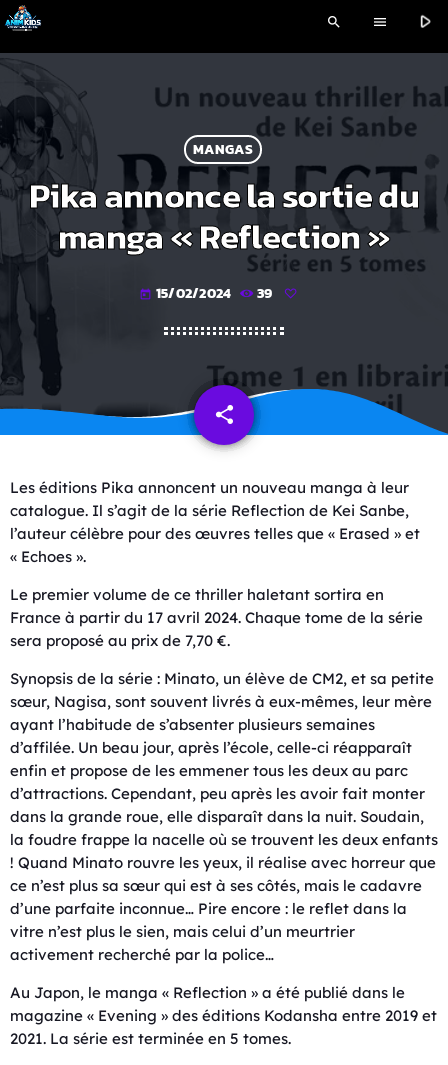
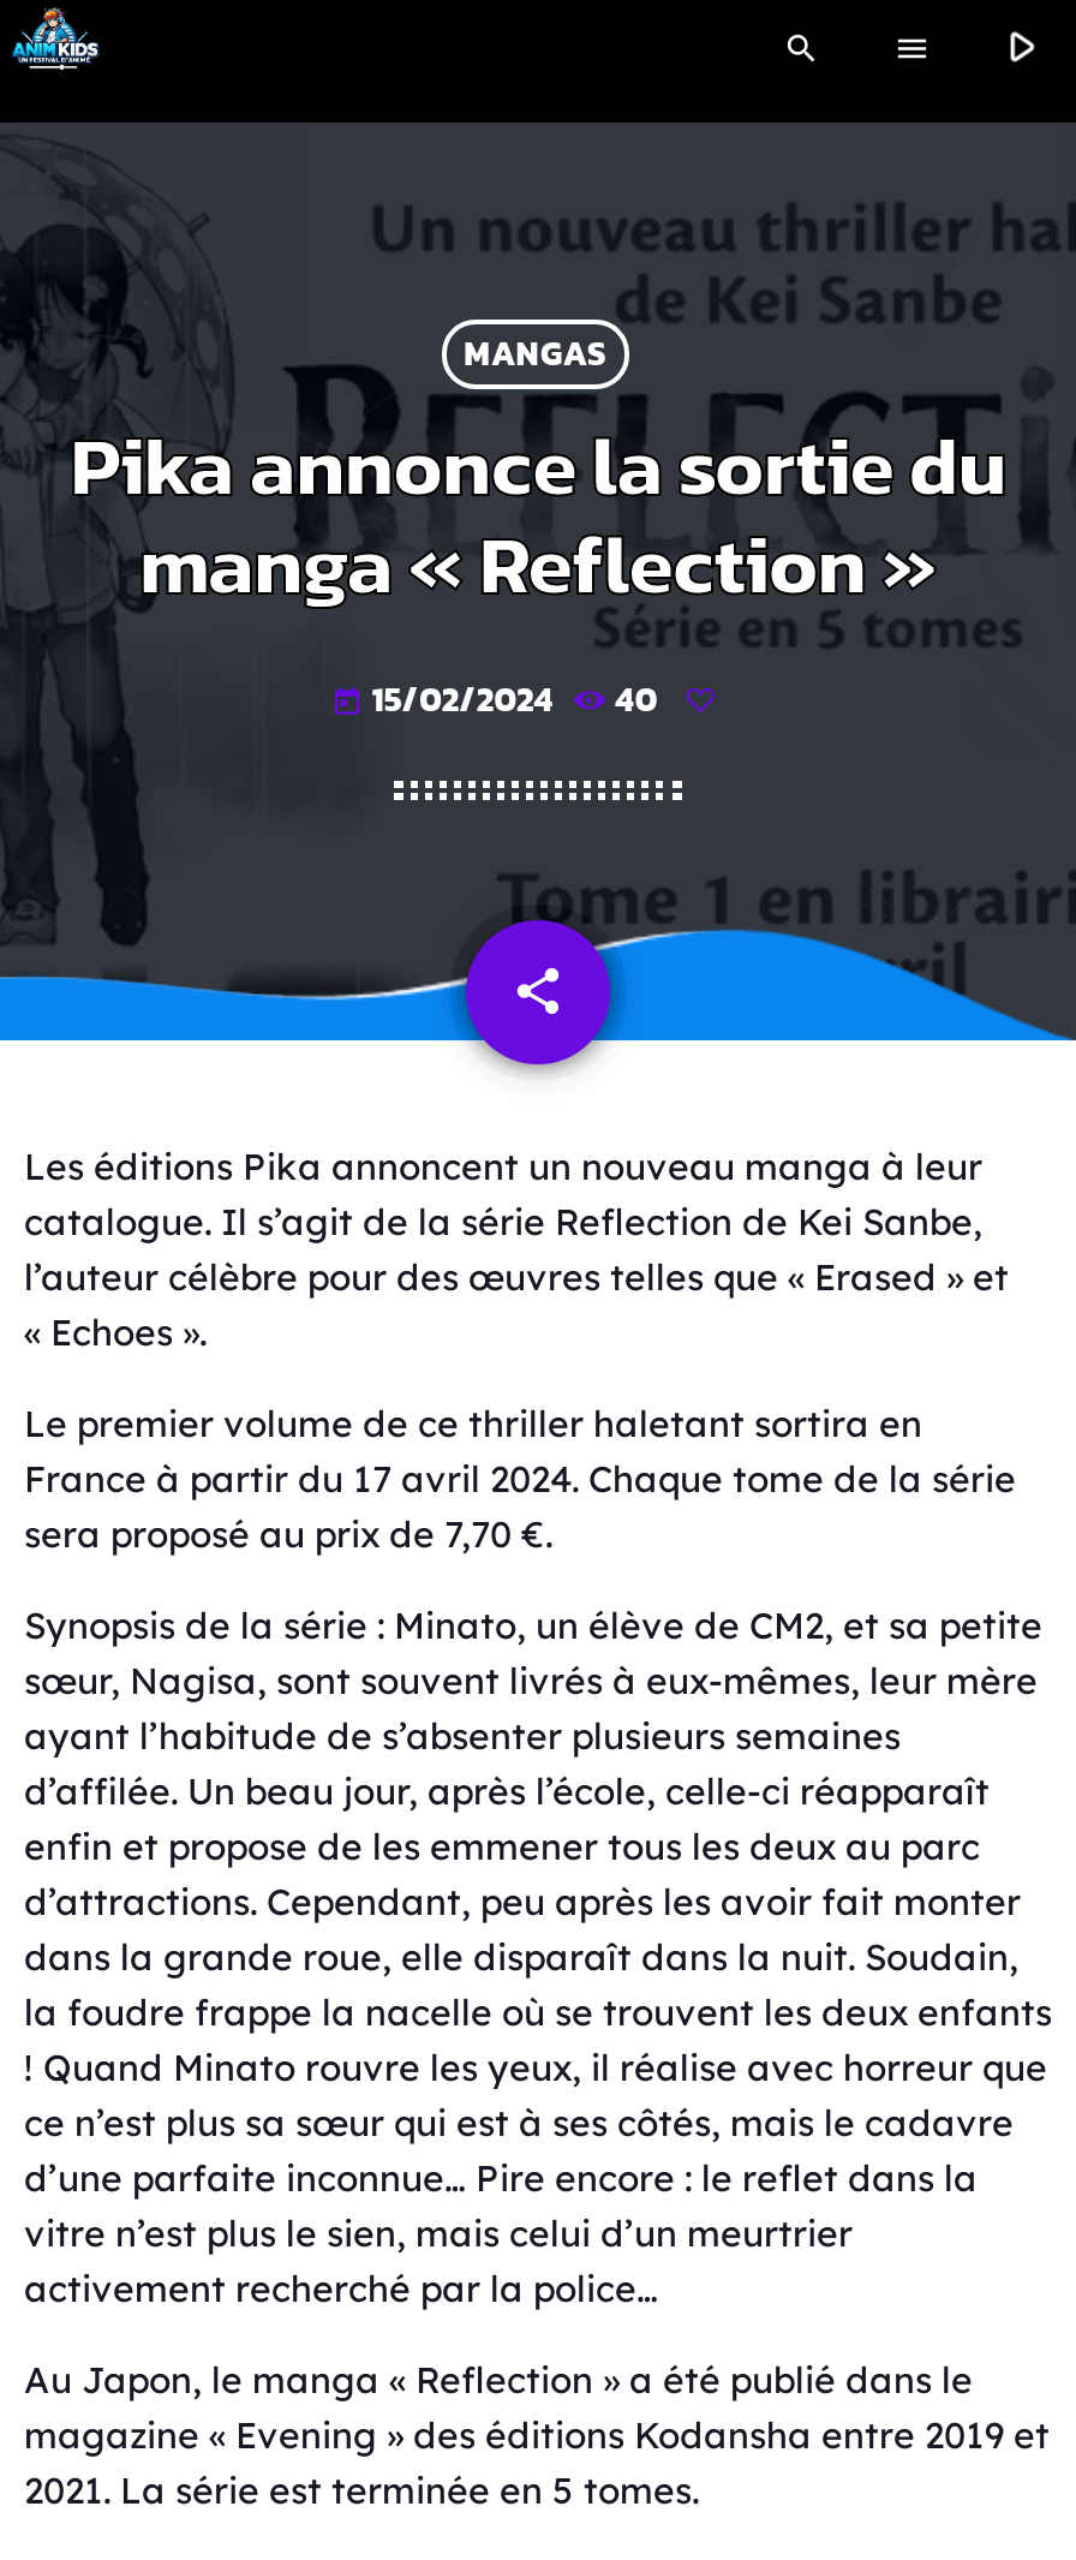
[257,283,276,304] 39 -> [615,675,665,726] 40

